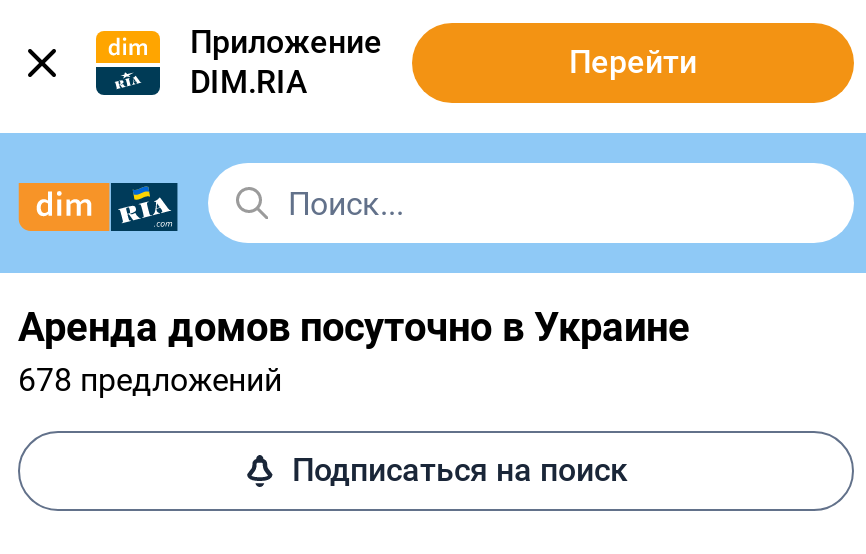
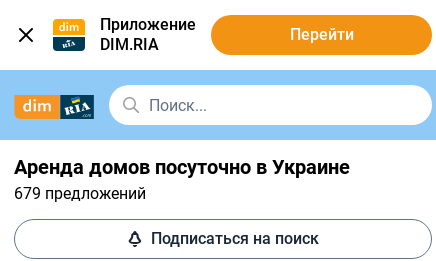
[18,361,282,399] 678 предложений -> [14,184,146,203] 679 предложений

